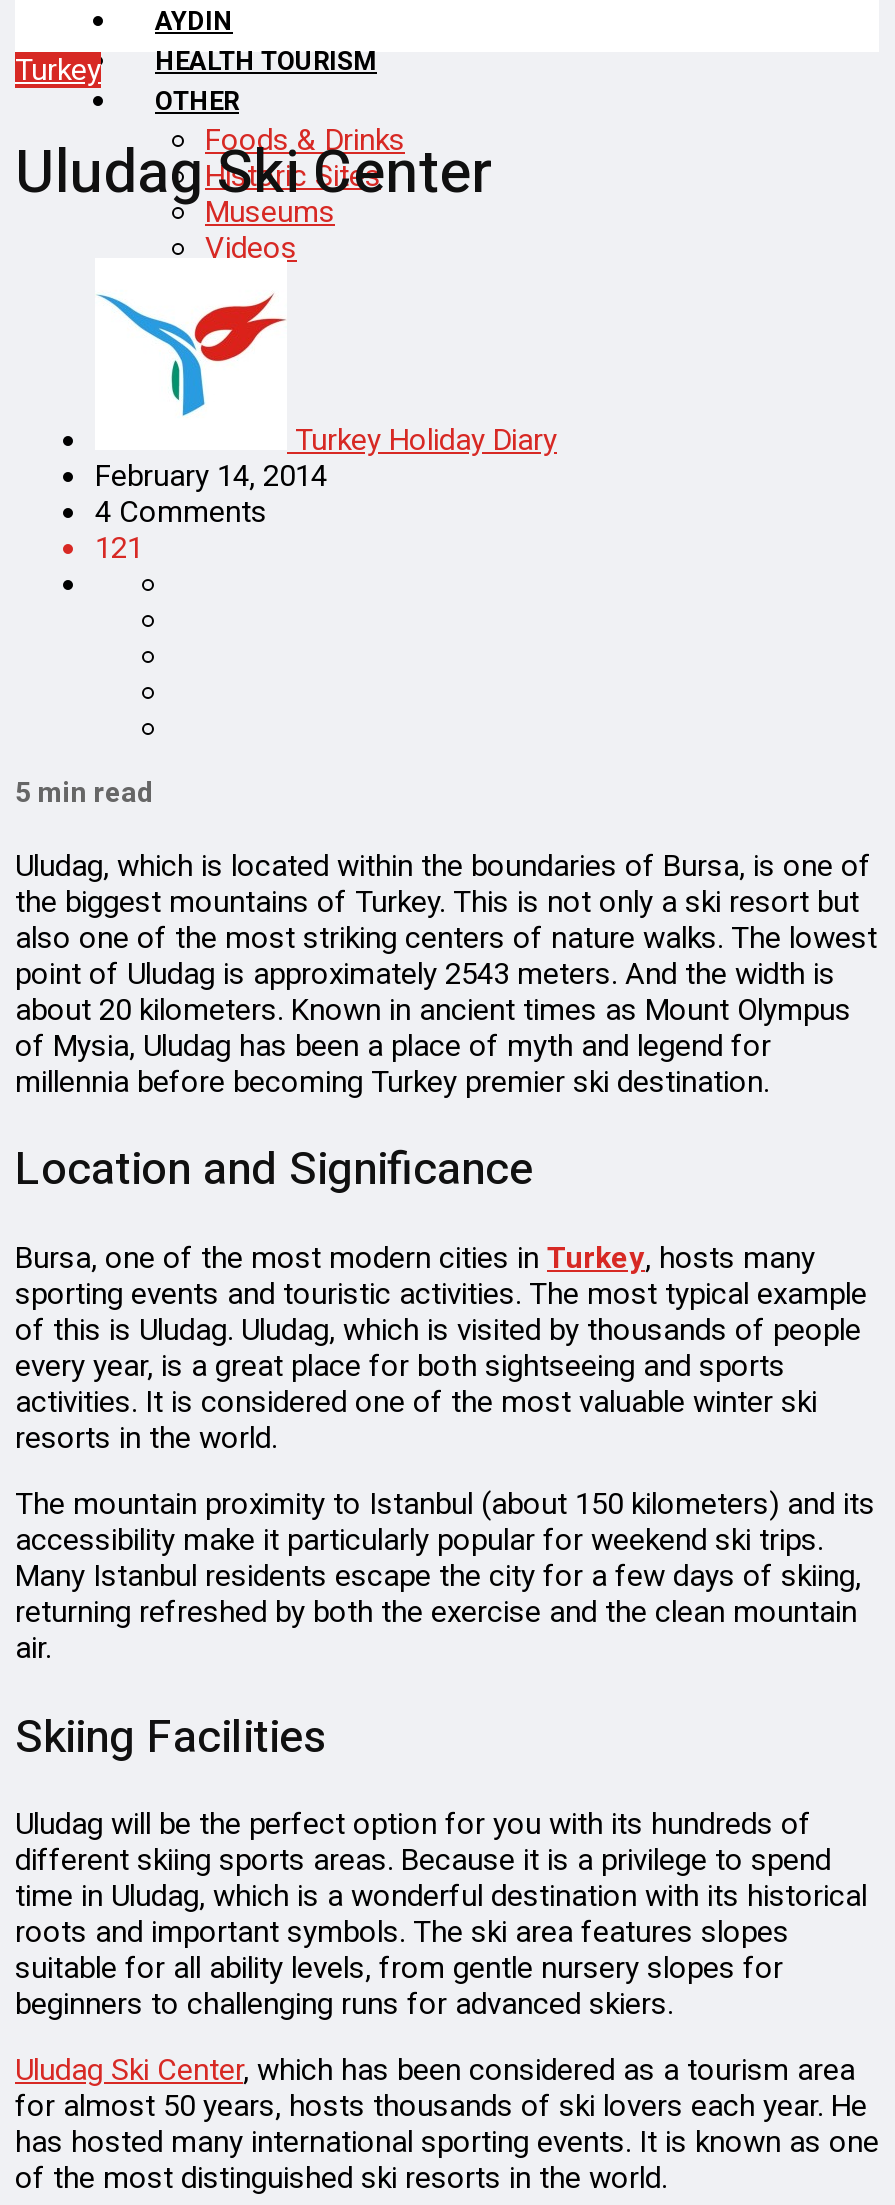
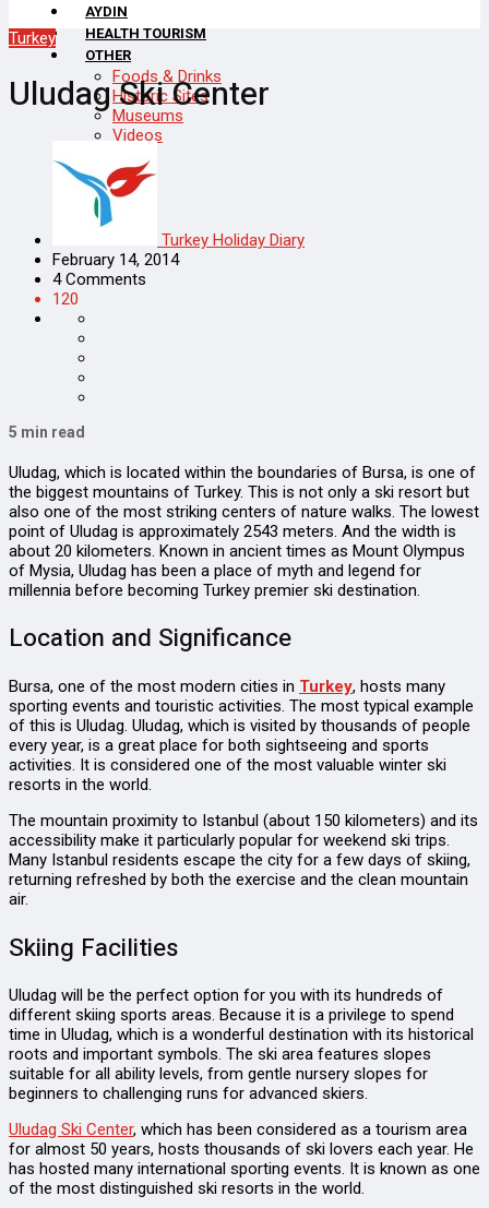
[95,529,143,565] 121 -> [52,289,79,308] 120

